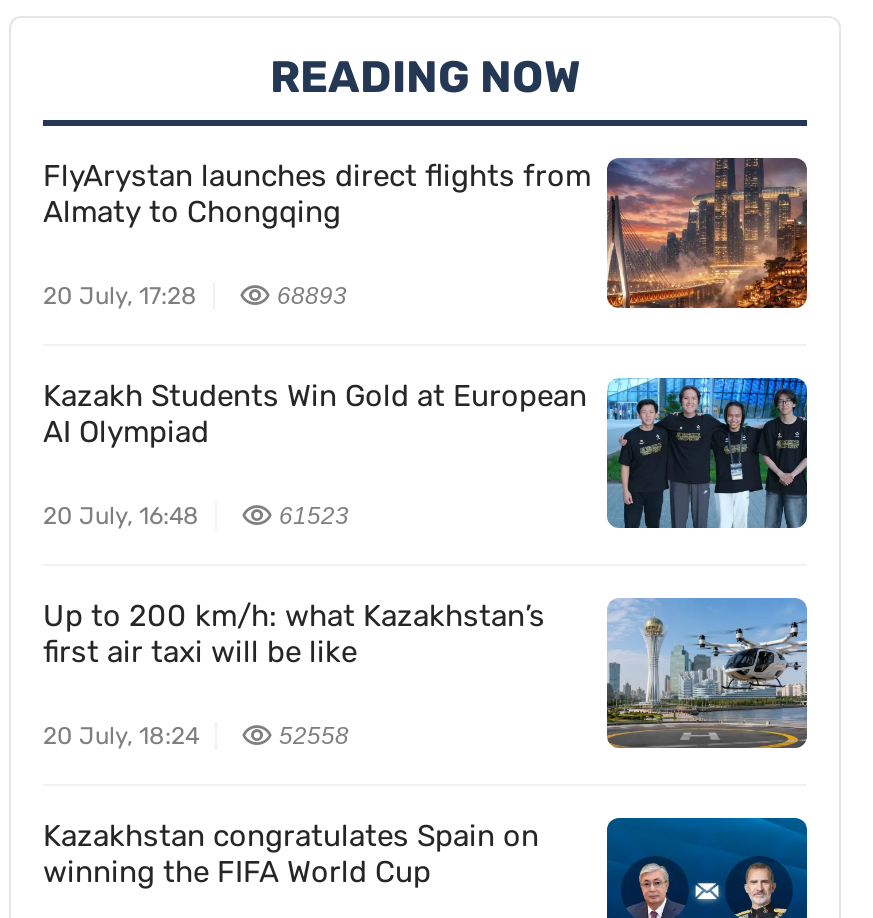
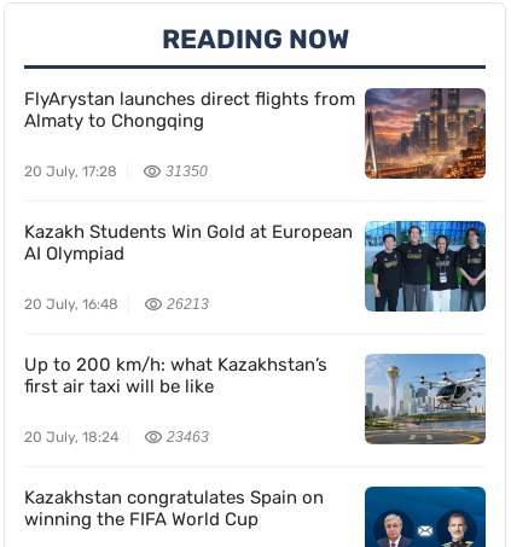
[277,283,347,311] 68893 -> [166,164,208,181] 31350
[279,503,349,531] 61523 -> [167,296,209,313] 26213
[279,723,349,751] 52558 -> [167,429,209,446] 23463

